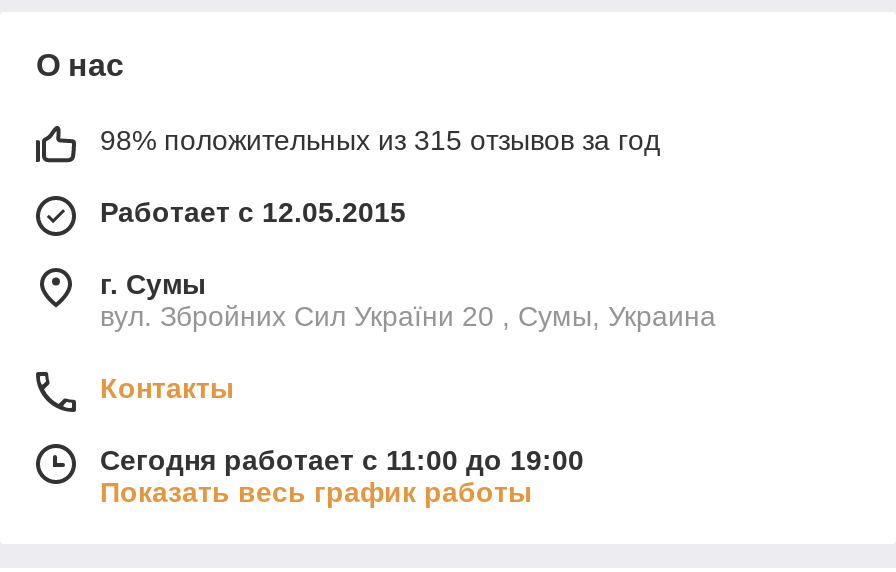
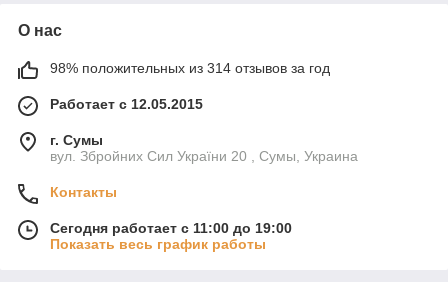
[100,124,660,156] 98% положительных из 315 отзывов за год -> [50,60,330,76] 98% положительных из 314 отзывов за год

